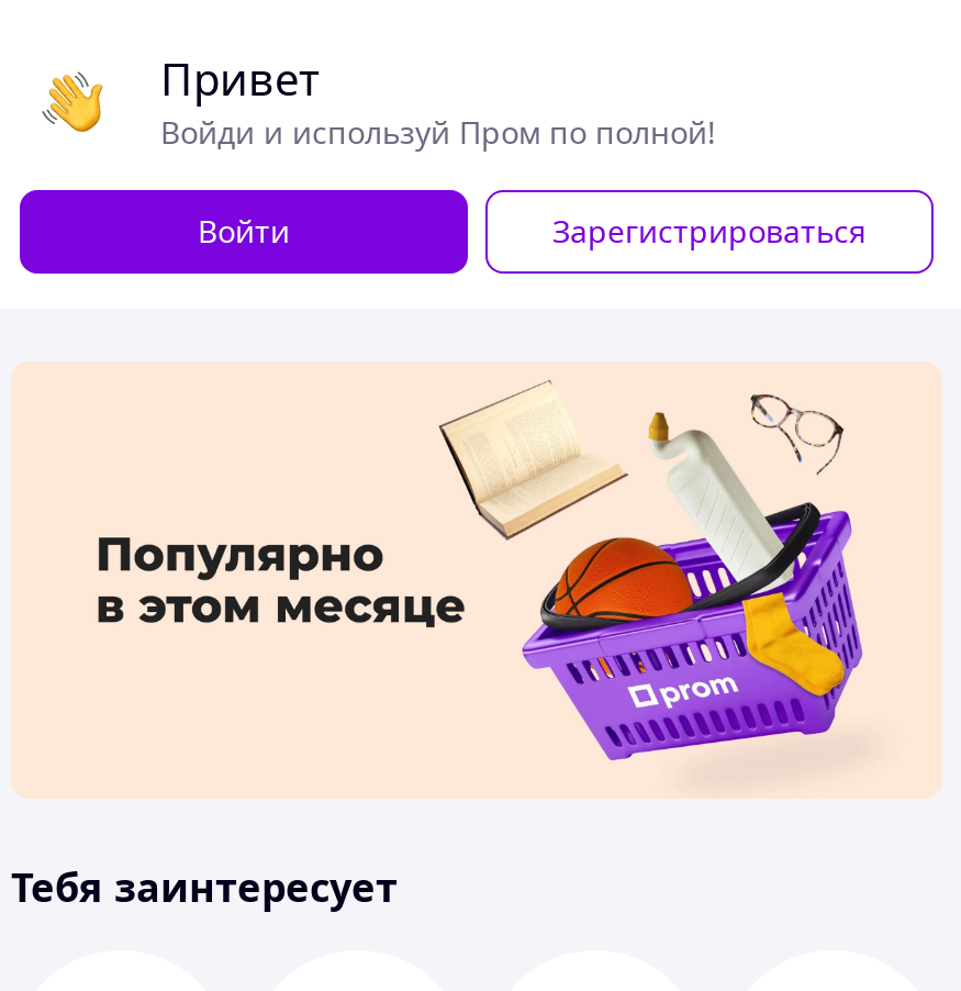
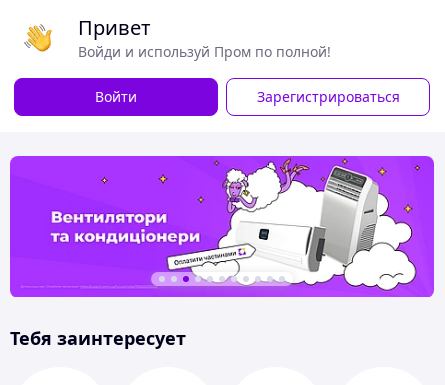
[11,361,942,799] [image] -> [9,155,435,298] [image]

